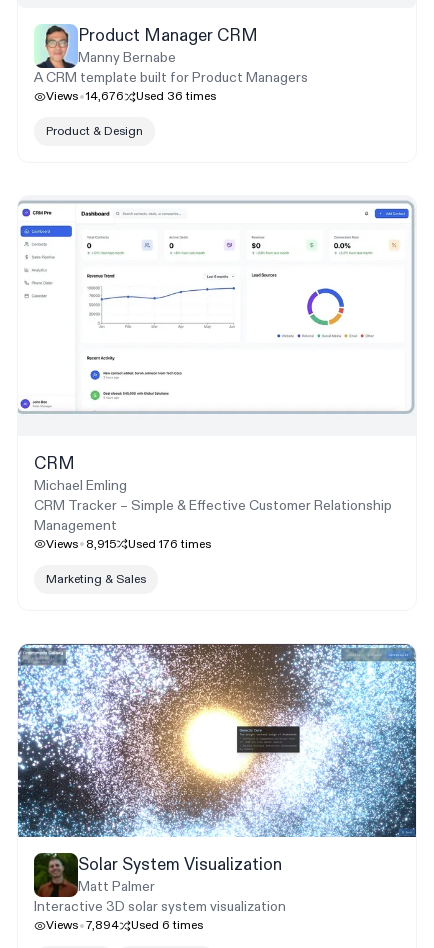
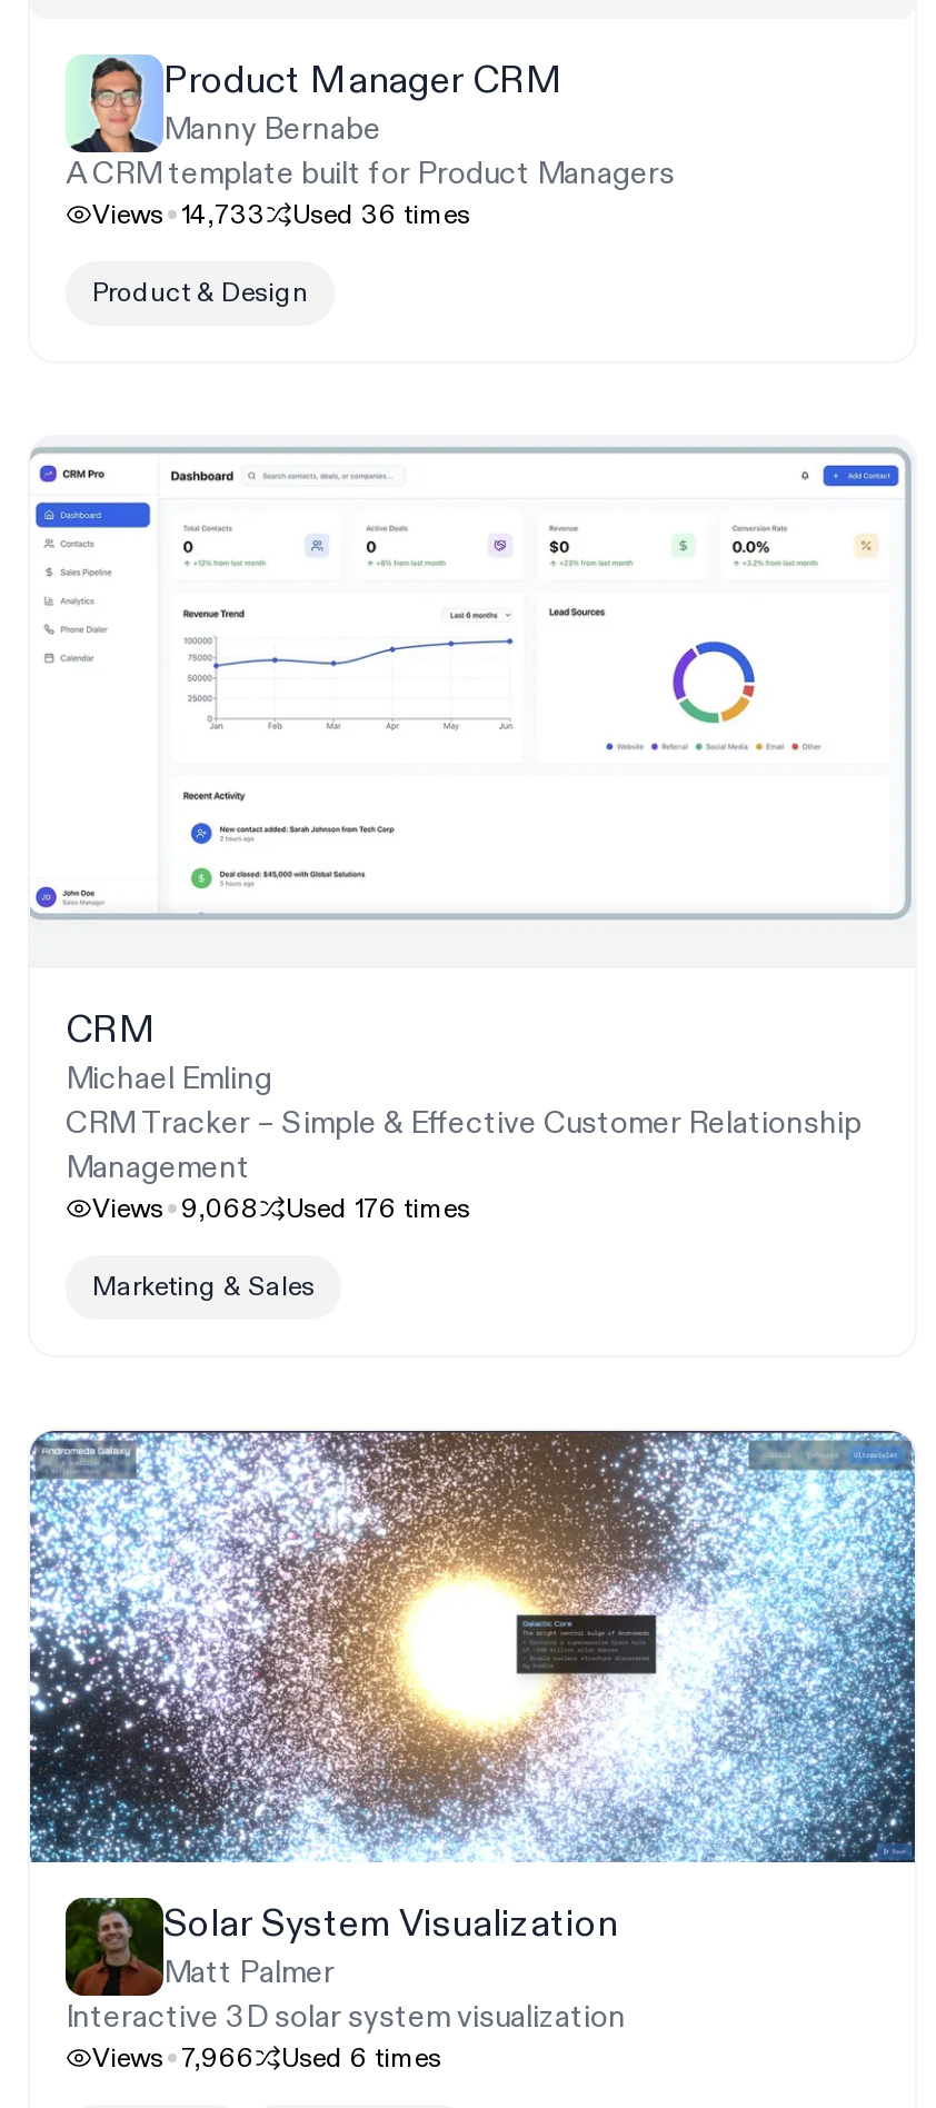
[46,89,216,104] Views 14,676 Used 36 times -> [92,198,470,231] Views 14,733 Used 36 times
[46,537,211,552] Views 8,915 Used 176 times -> [92,1193,470,1226] Views 9,068 Used 176 times
[46,918,203,933] Views 7,894 Used 6 times -> [92,2041,441,2075] Views 7,966 Used 6 times

